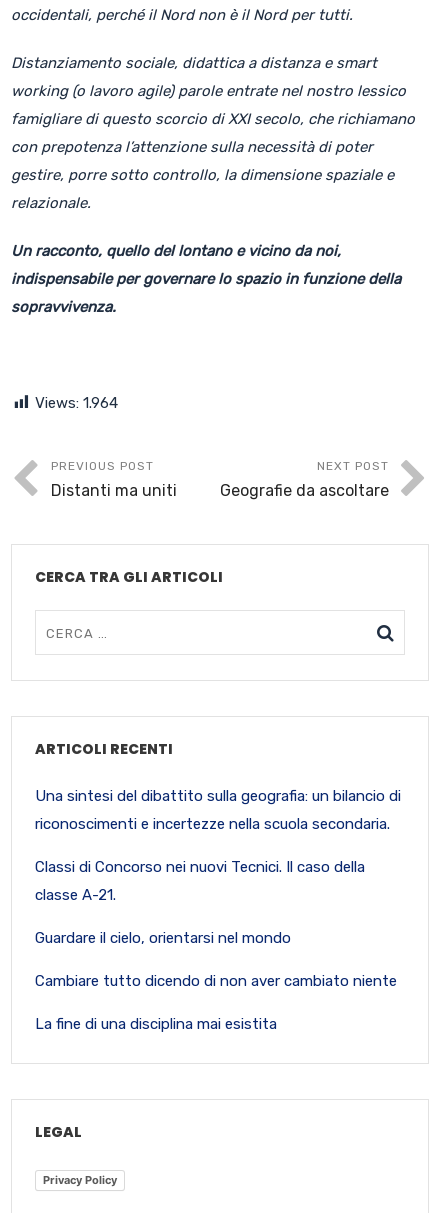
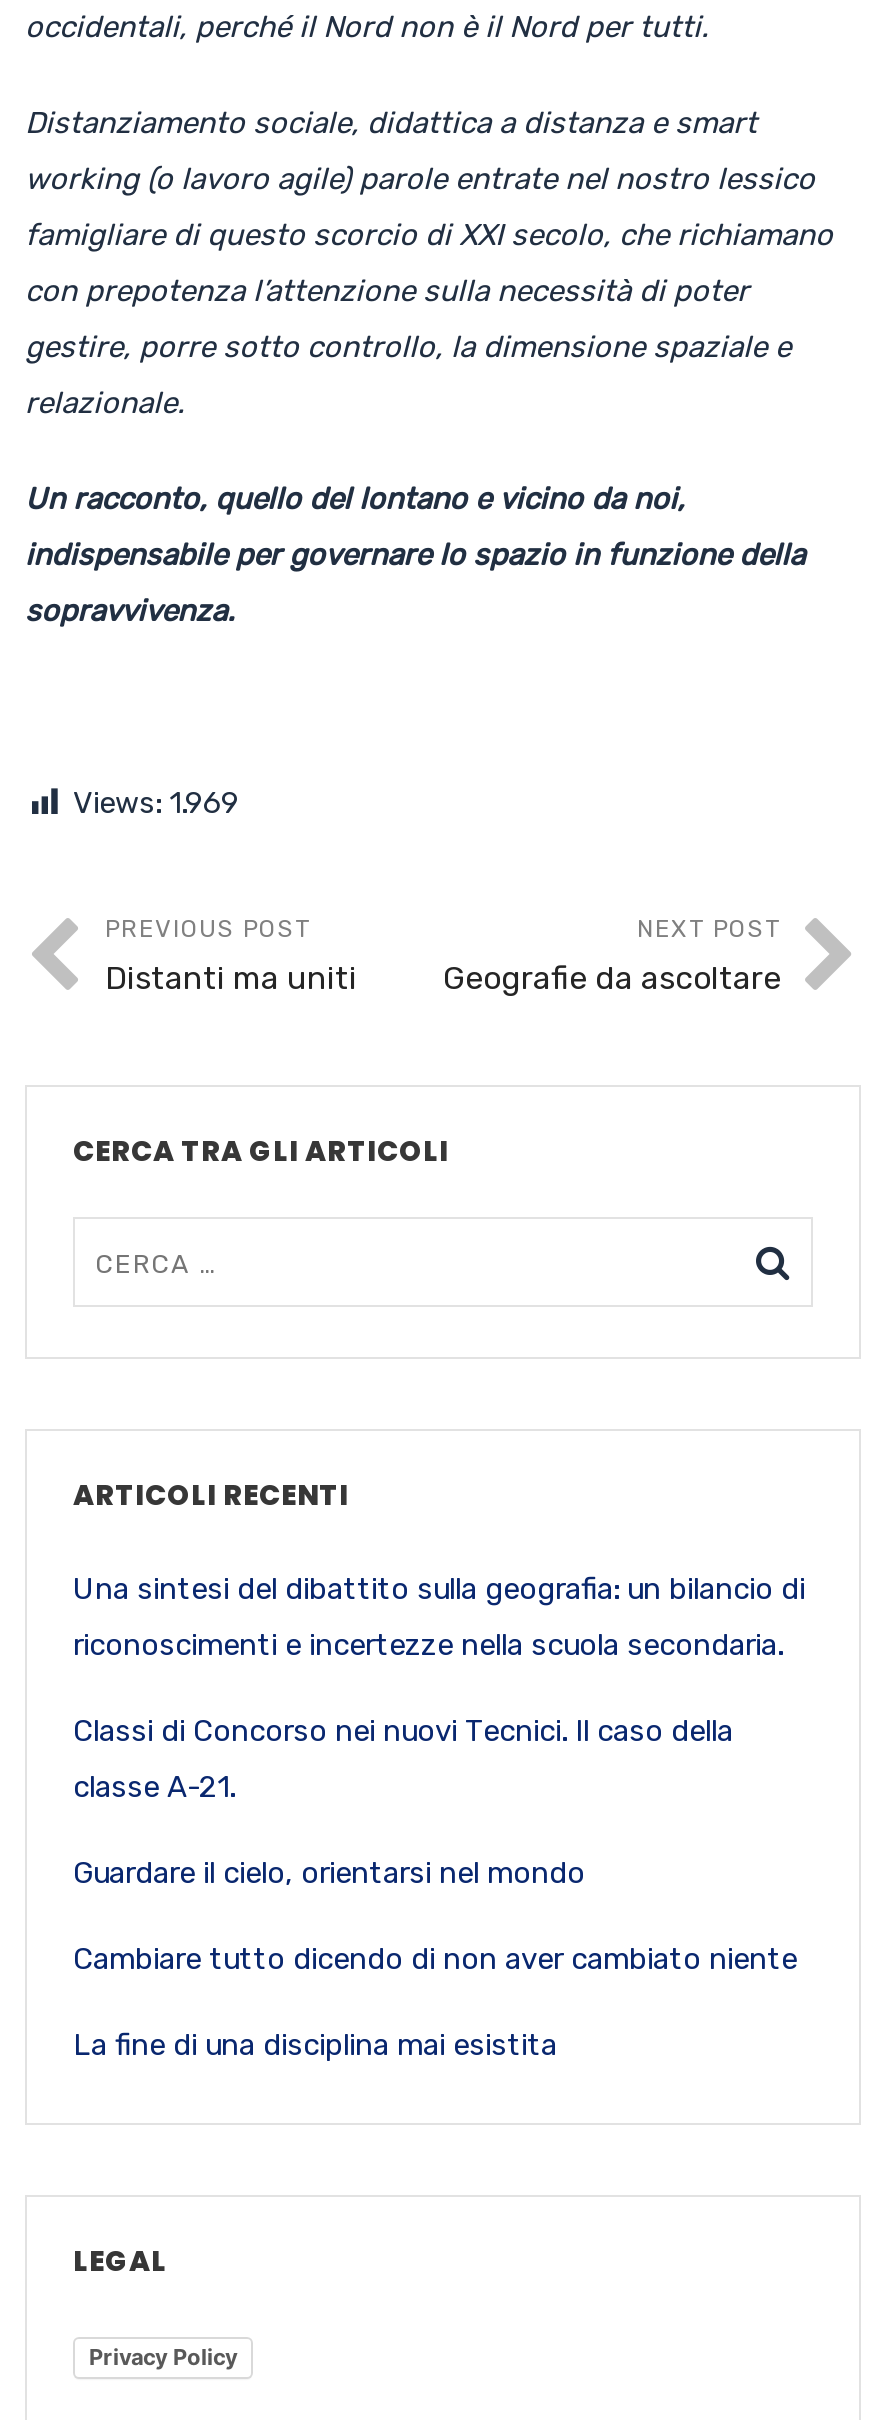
[35,394,118,412] Views: 1.964 -> [73,785,239,821] Views: 1.969

